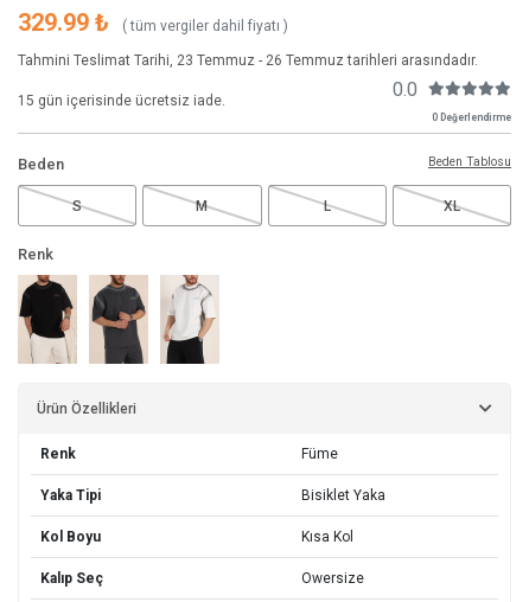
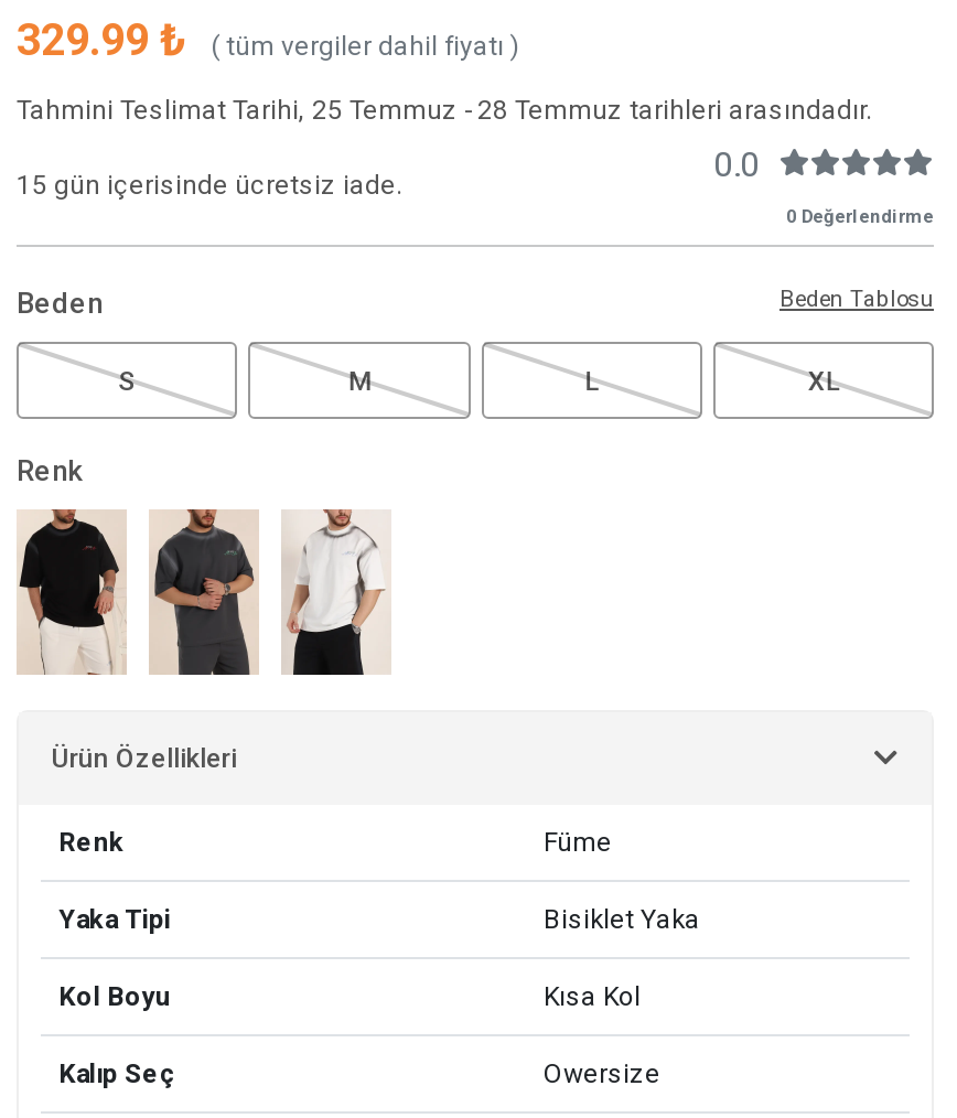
[18,52,478,69] Tahmini Teslimat Tarihi, 23 Temmuz - 26 Temmuz tarihleri arasındadır. -> [17,95,872,126] Tahmini Teslimat Tarihi, 25 Temmuz - 28 Temmuz tarihleri arasındadır.

